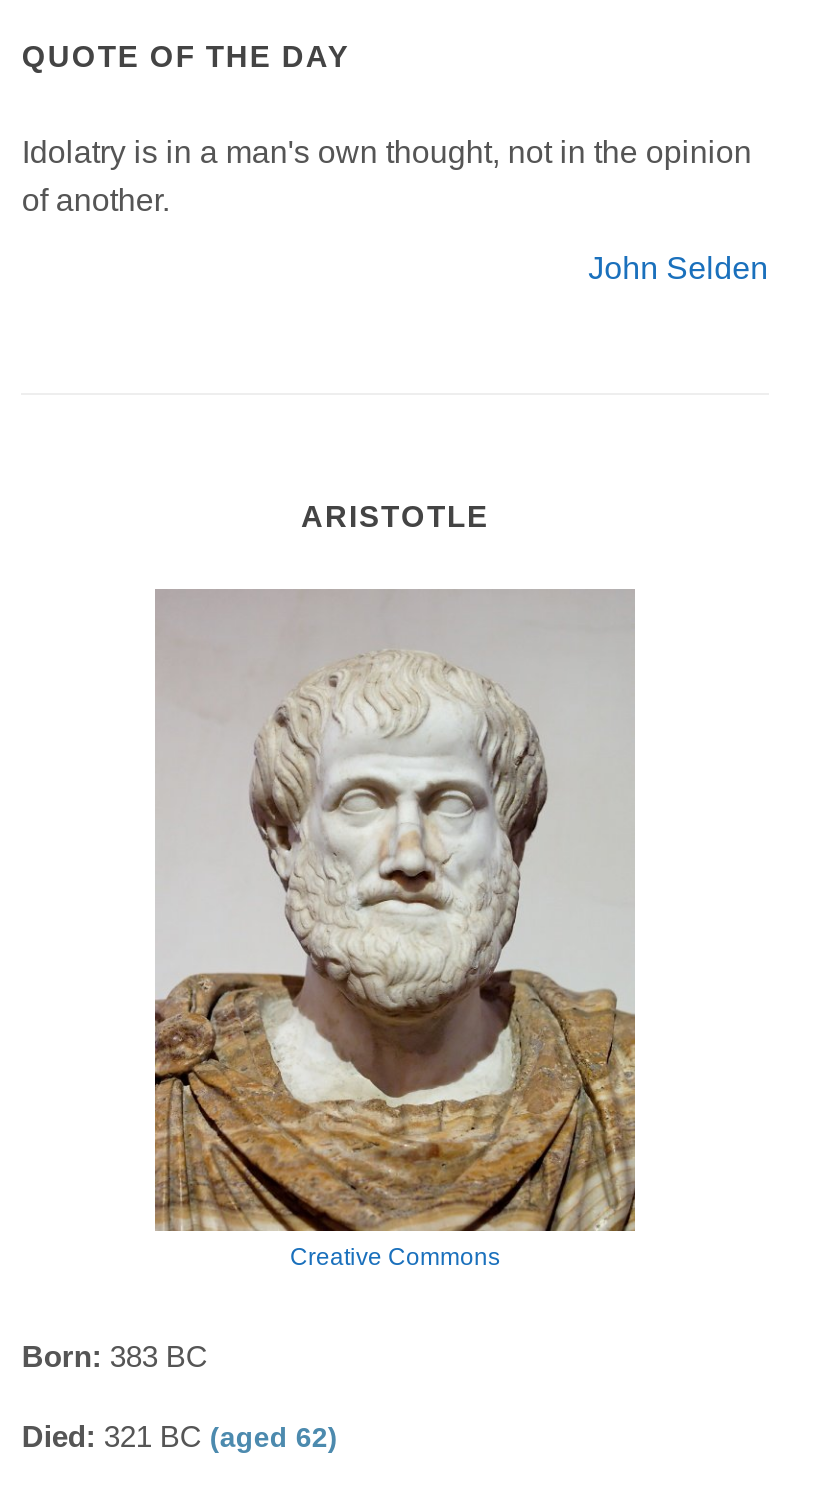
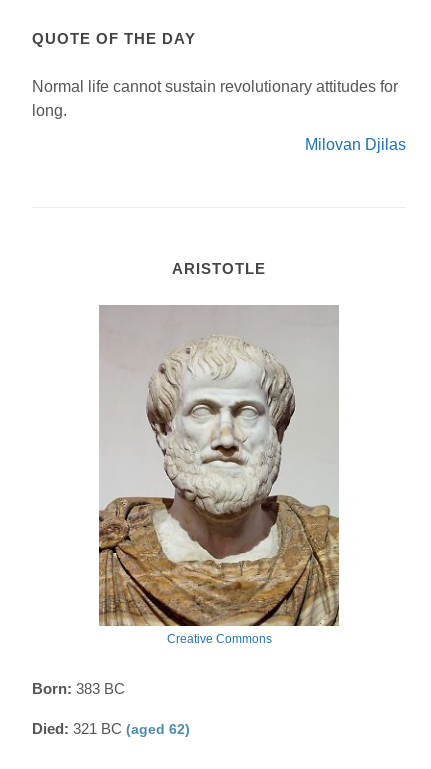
[22,134,752,216] Idolatry is in a man's own thought, not in the opinion | of another. -> [32,78,398,119] Normal life cannot sustain revolutionary attitudes for | long.
[588,250,768,284] John Selden -> [305,136,406,153] Milovan Djilas

